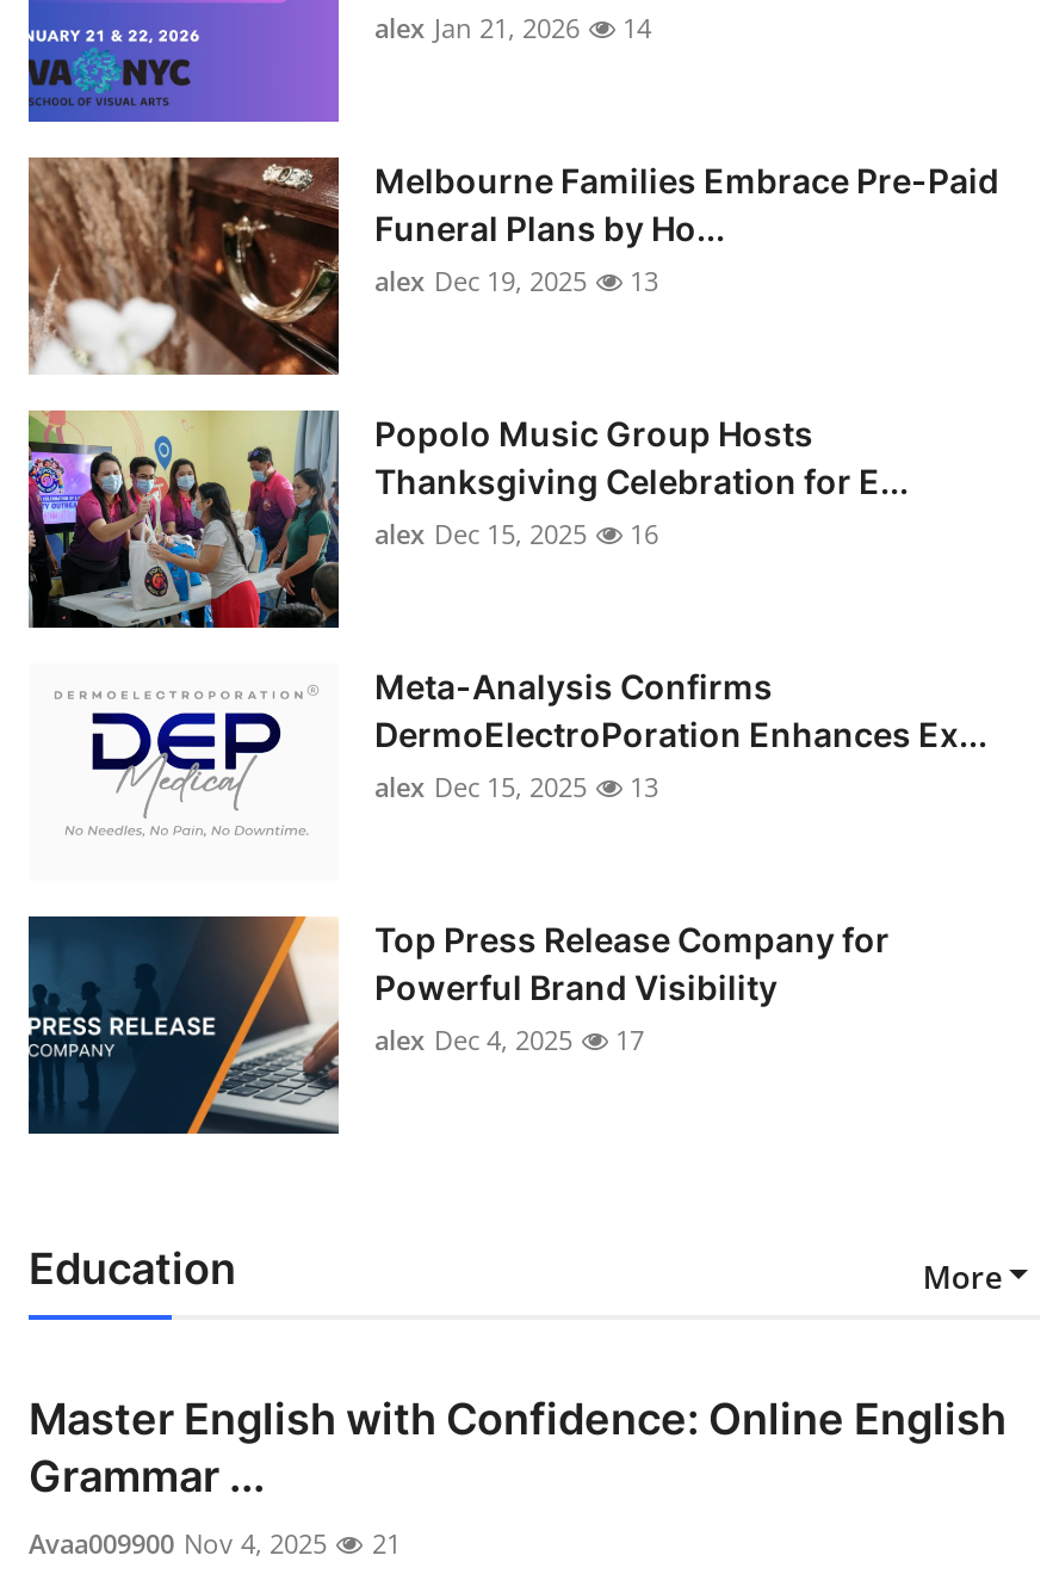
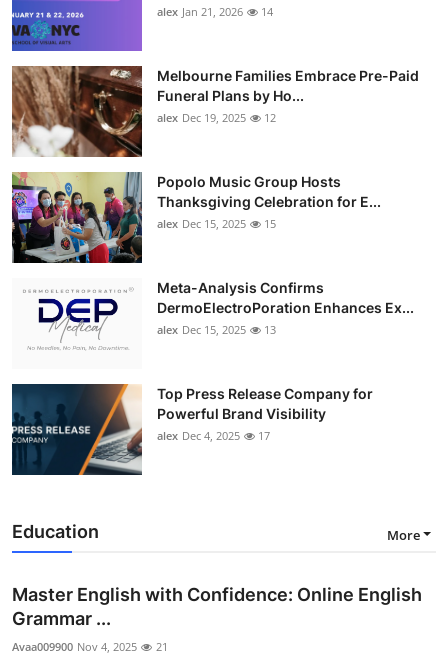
[374,263,658,298] alex Dec 19, 2025 13 -> [157,110,276,125] alex Dec 19, 2025 12
[374,516,658,551] alex Dec 15, 2025 16 -> [157,216,276,231] alex Dec 15, 2025 15

